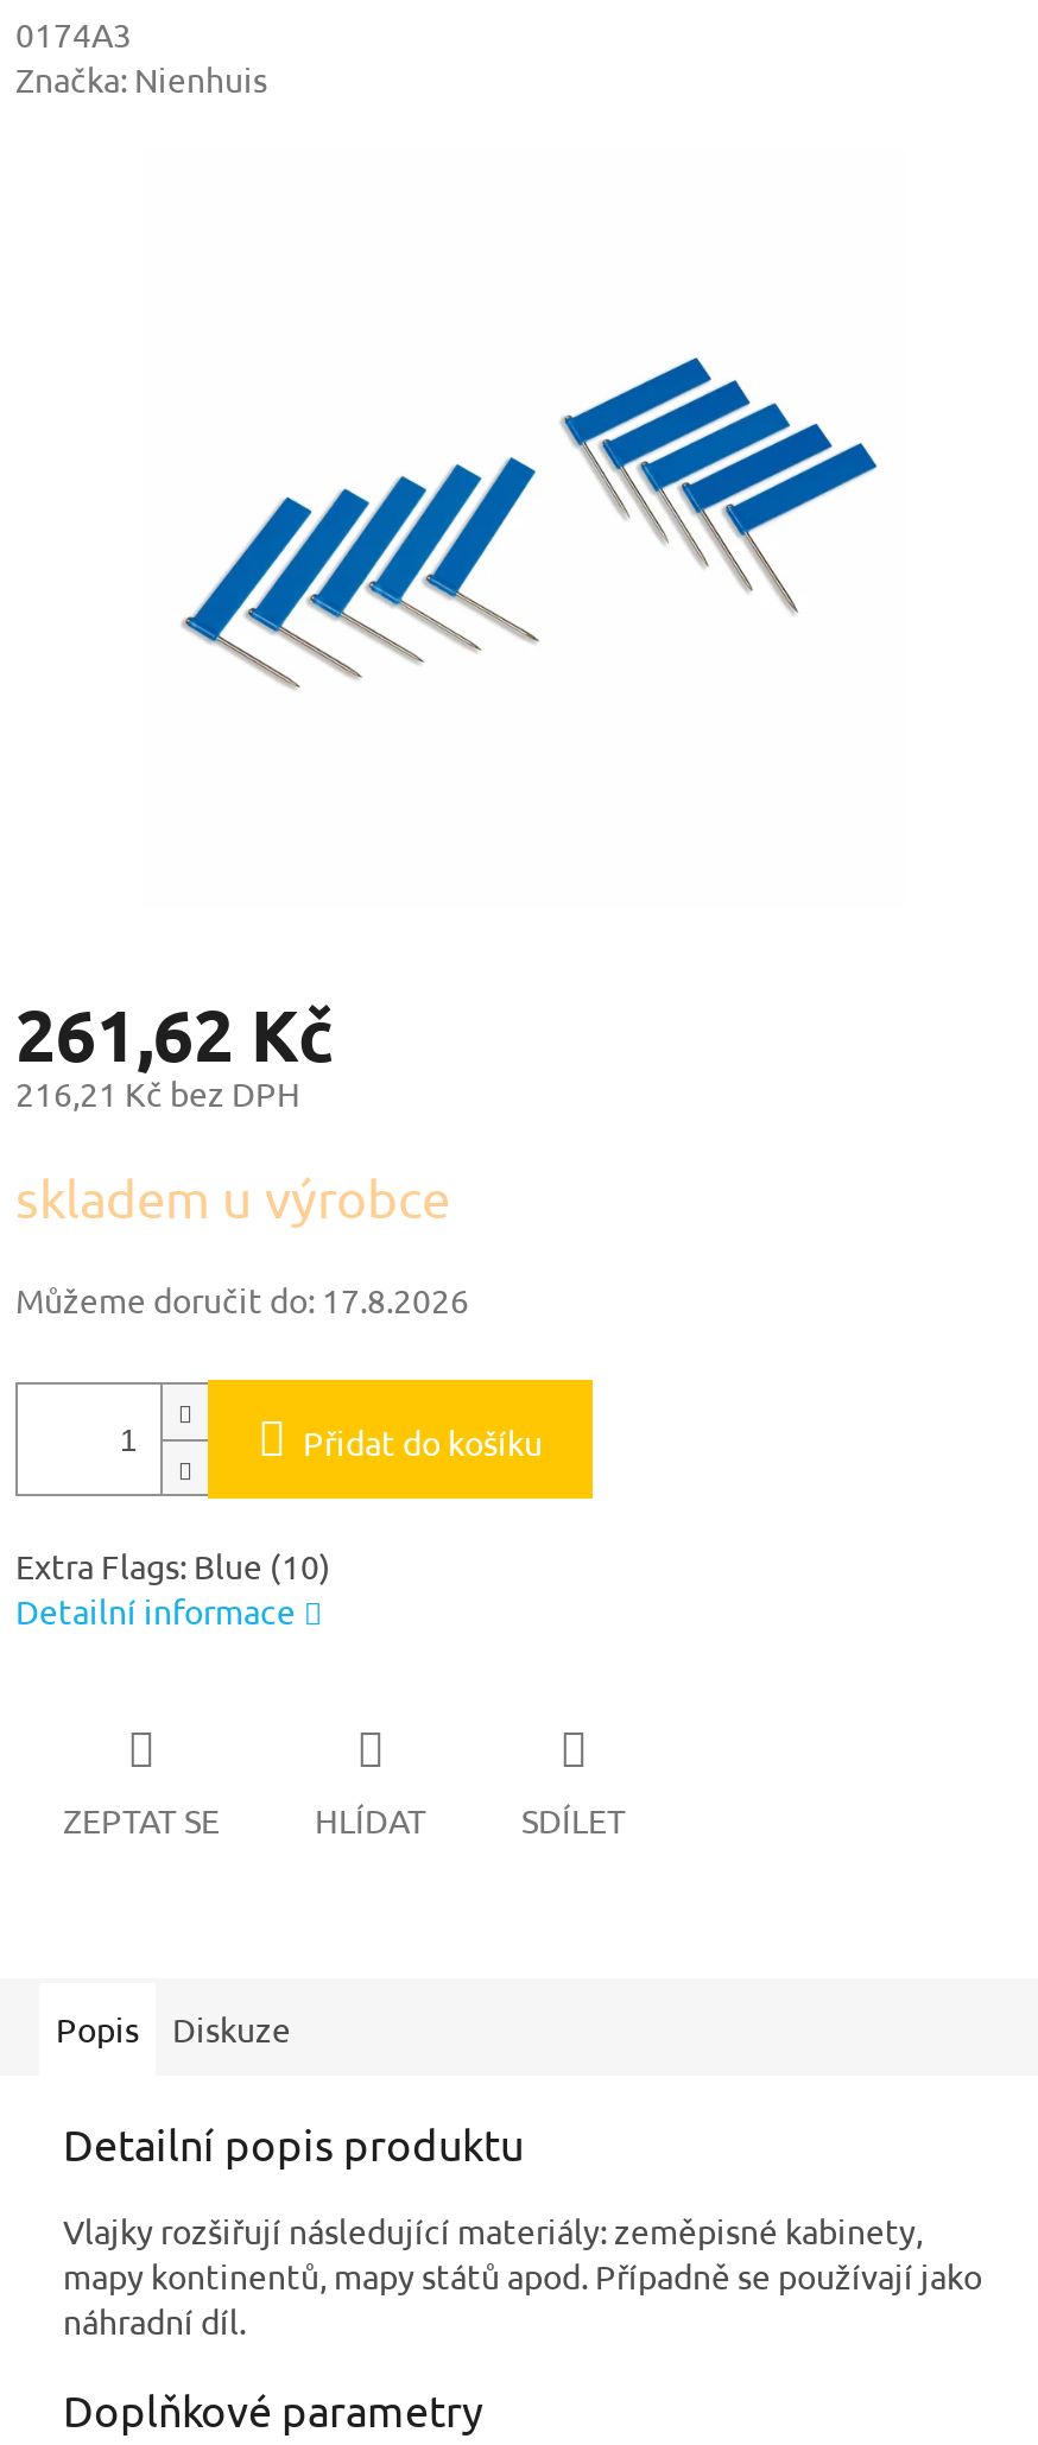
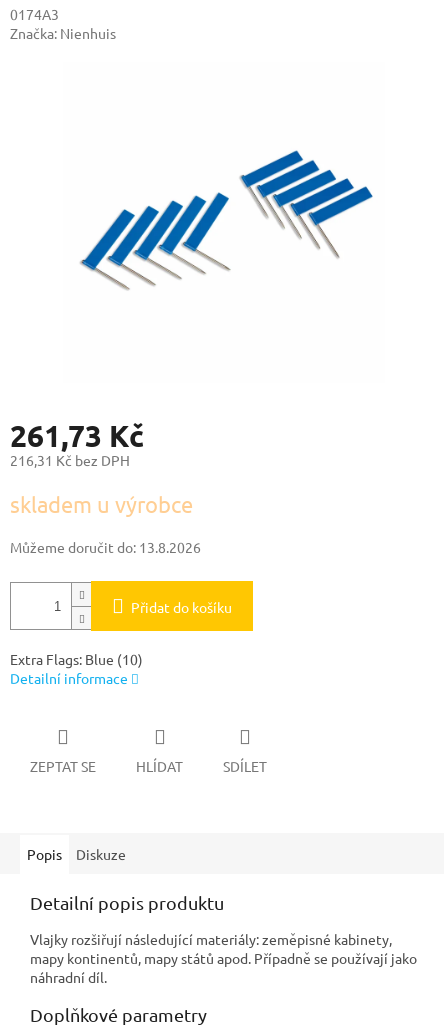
[15,991,334,1079] 261,62 Kč -> [10,417,144,454] 261,73 Kč
[15,1072,300,1115] 216,21 Kč bez DPH -> [10,451,130,469] 216,31 Kč bez DPH
[15,1279,469,1321] Můžeme doručit do: 17.8.2026 -> [10,538,201,556] Můžeme doručit do: 13.8.2026

